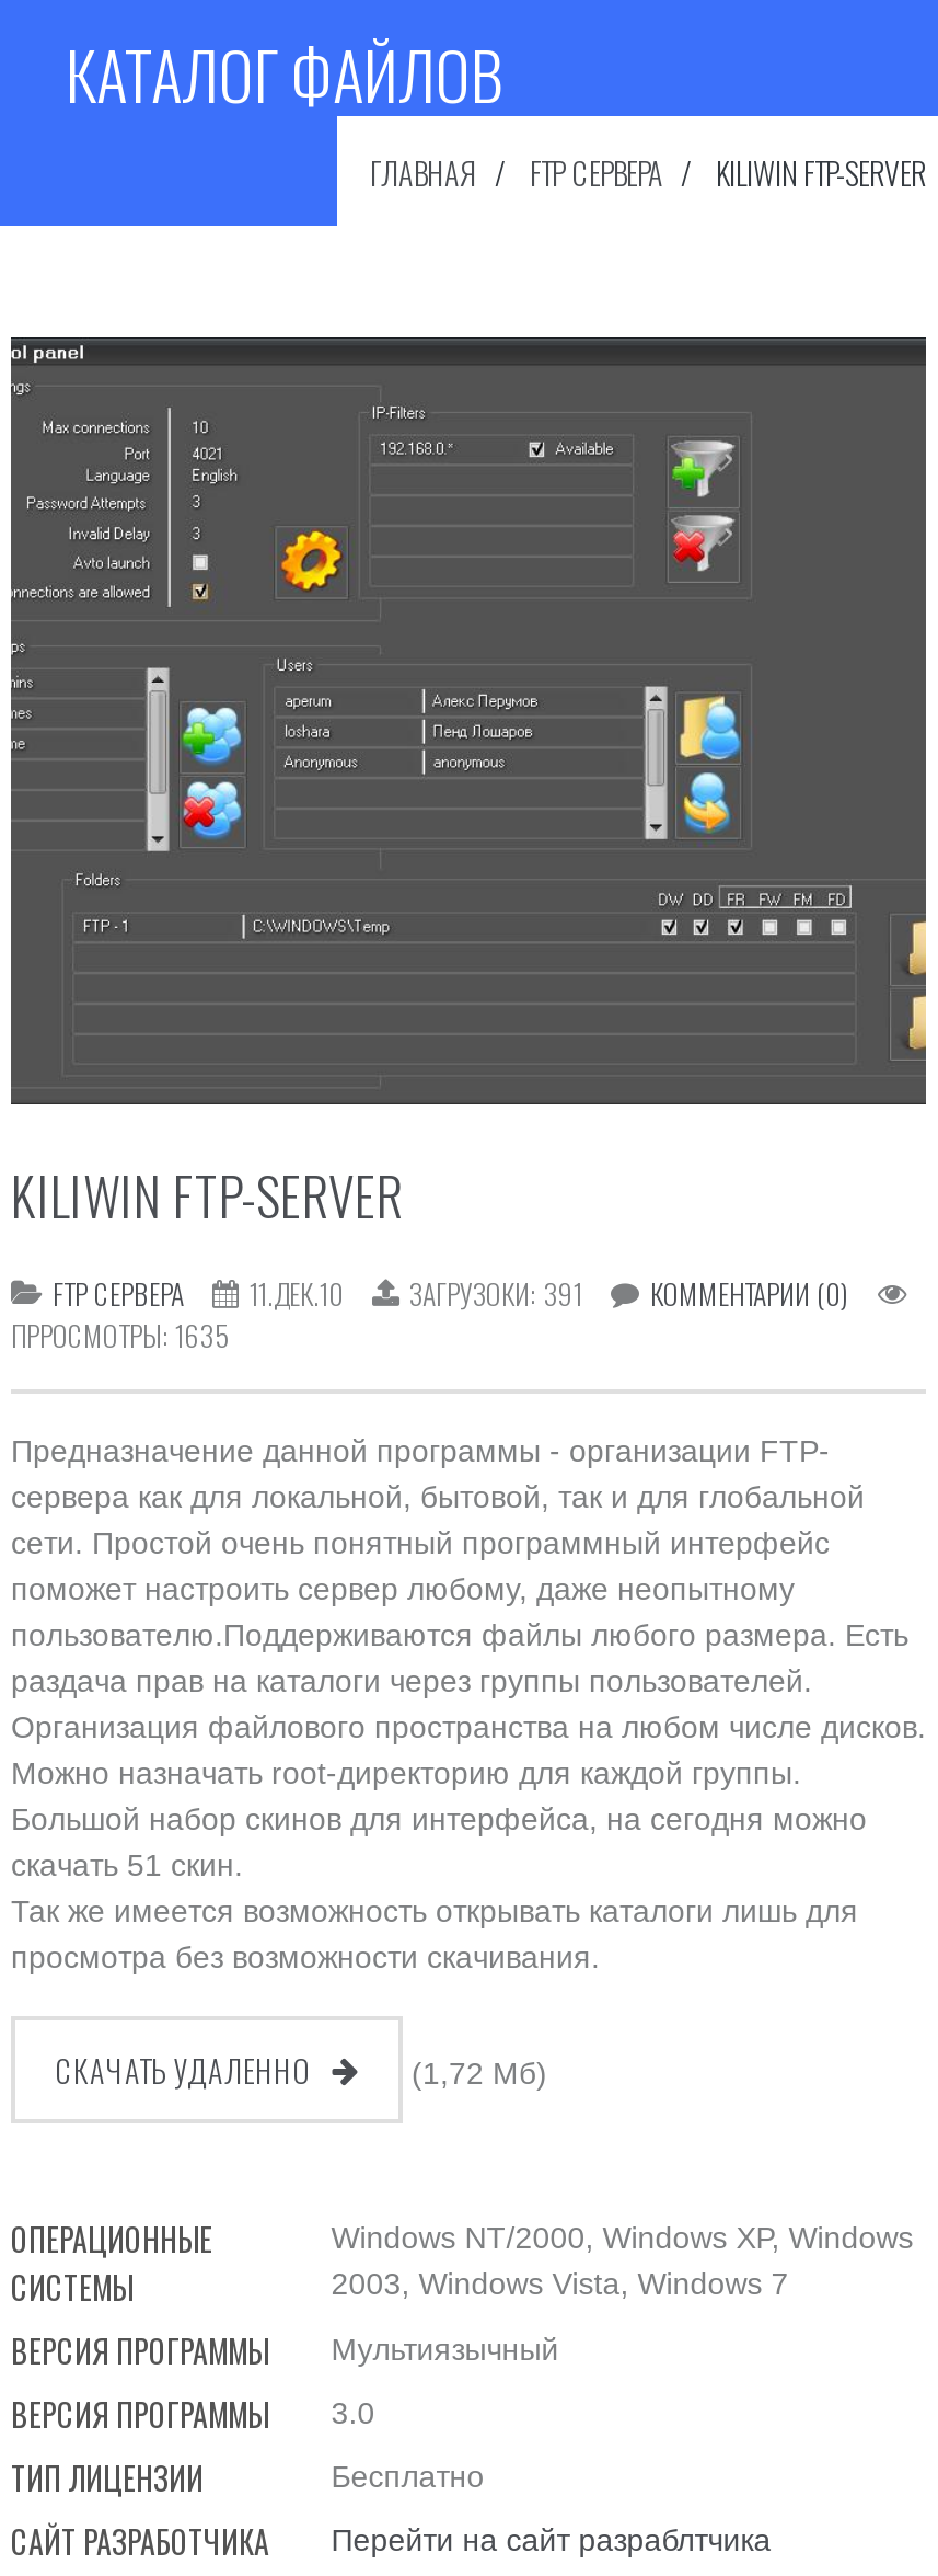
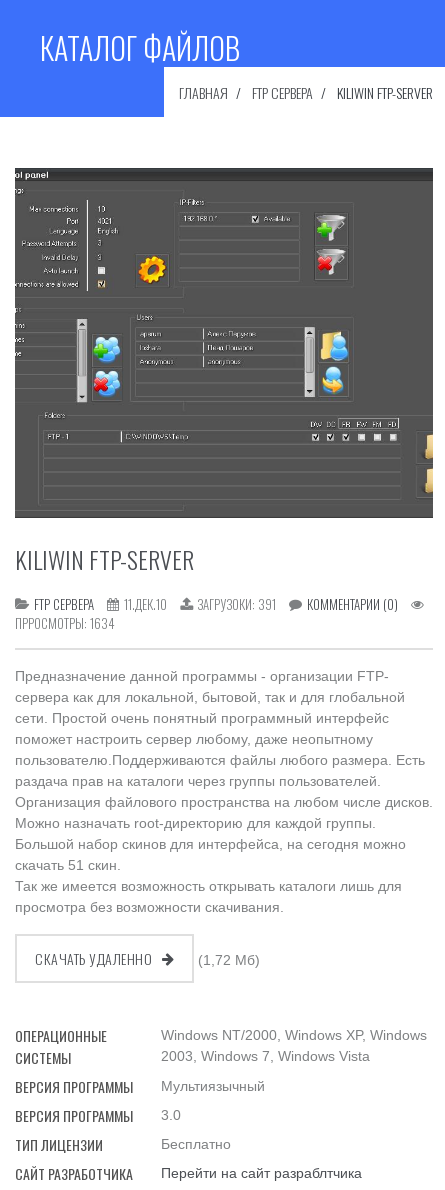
[11,1313,230,1356] ПРРОСМОТРЫ: 1635 -> [15,613,115,633] ПРРОСМОТРЫ: 1634
[331,2266,789,2301] 2003, Windows Vista, Windows 7 -> [161,1048,370,1064] 2003, Windows 7, Windows Vista

